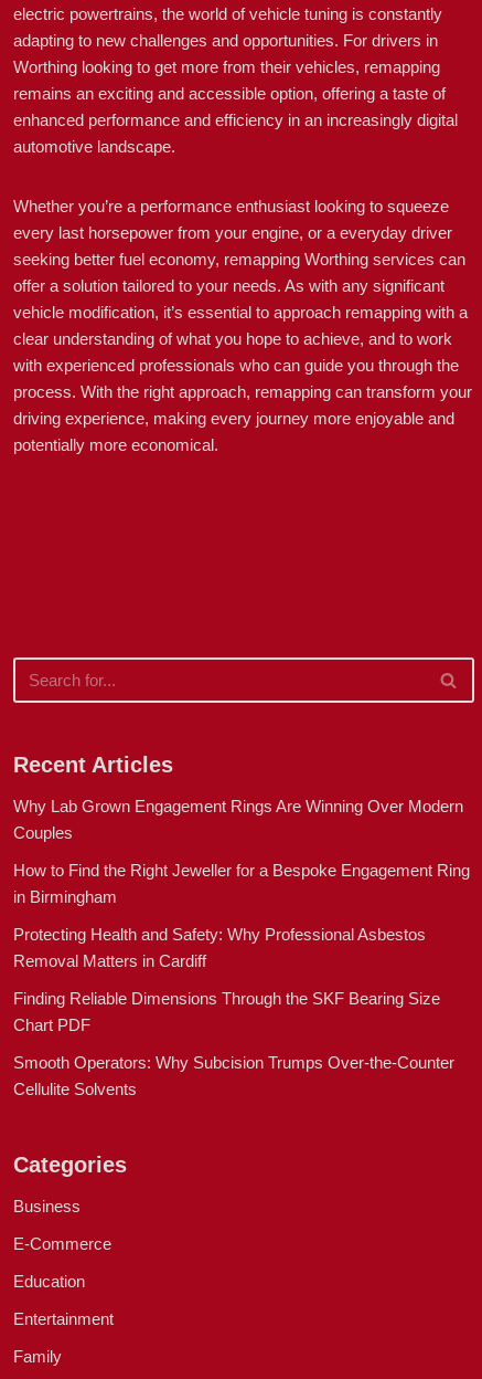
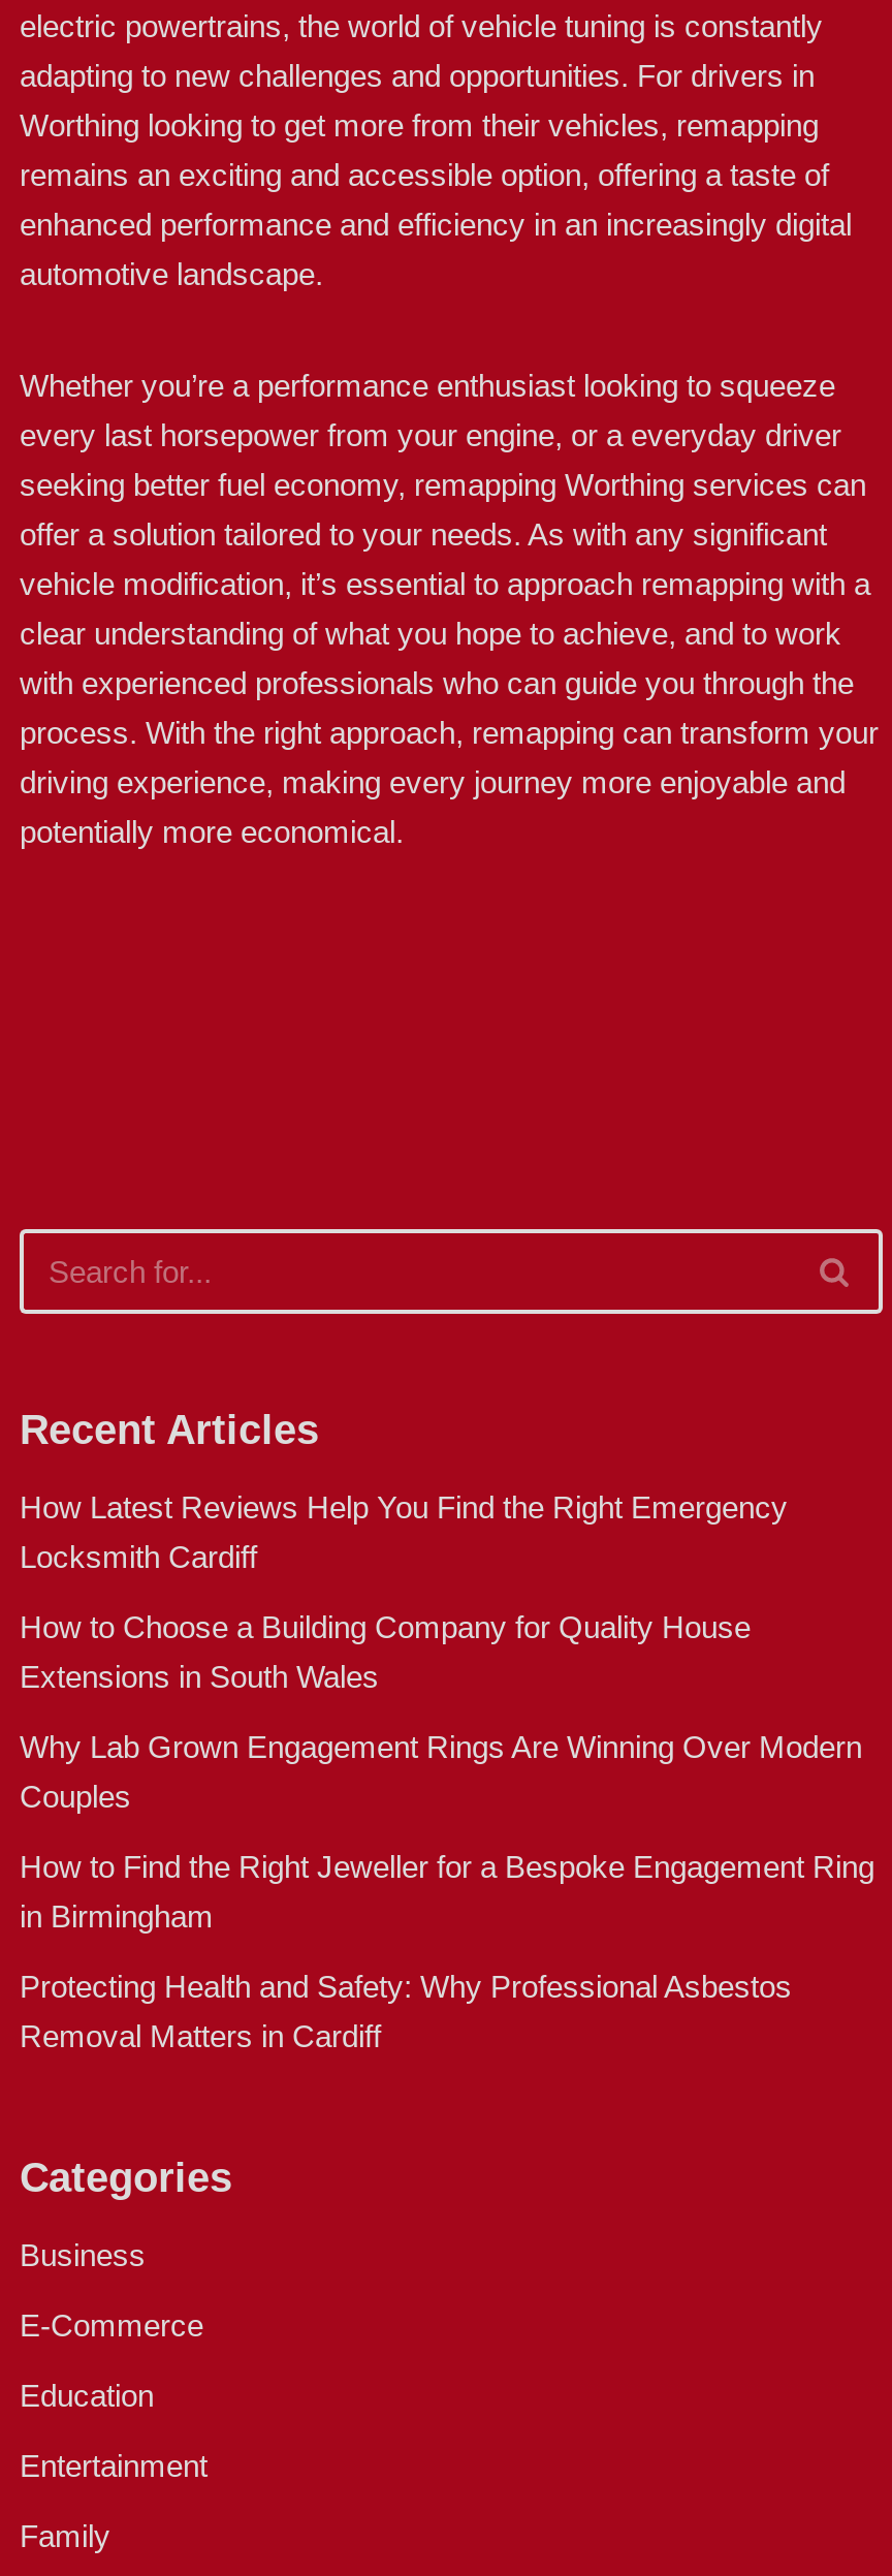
none -> [20,1489,788,1694] How Latest Reviews Help You Find the Right Emergency | Locksmith Cardiff | How to Choose a Building Company for Quality House | Extensions in South Wales
moved [13,797,470,970] -> [20,1729,874,2053]: Why Lab Grown Engagement Rings Are Winning Over Modern | Couples | How to Find the Right Jeweller for a Bespoke Engagement Ring | in Birmingham | Protecting Health and Safety: Why Professional Asbestos | Removal Matters in Cardiff
[13,989,454,1098] Finding Reliable Dimensions Through the SKF Bearing Size | Chart PDF | Smooth Operators: Why Subcision Trumps Over-the-Counter | Cellulite Solvents -> none

